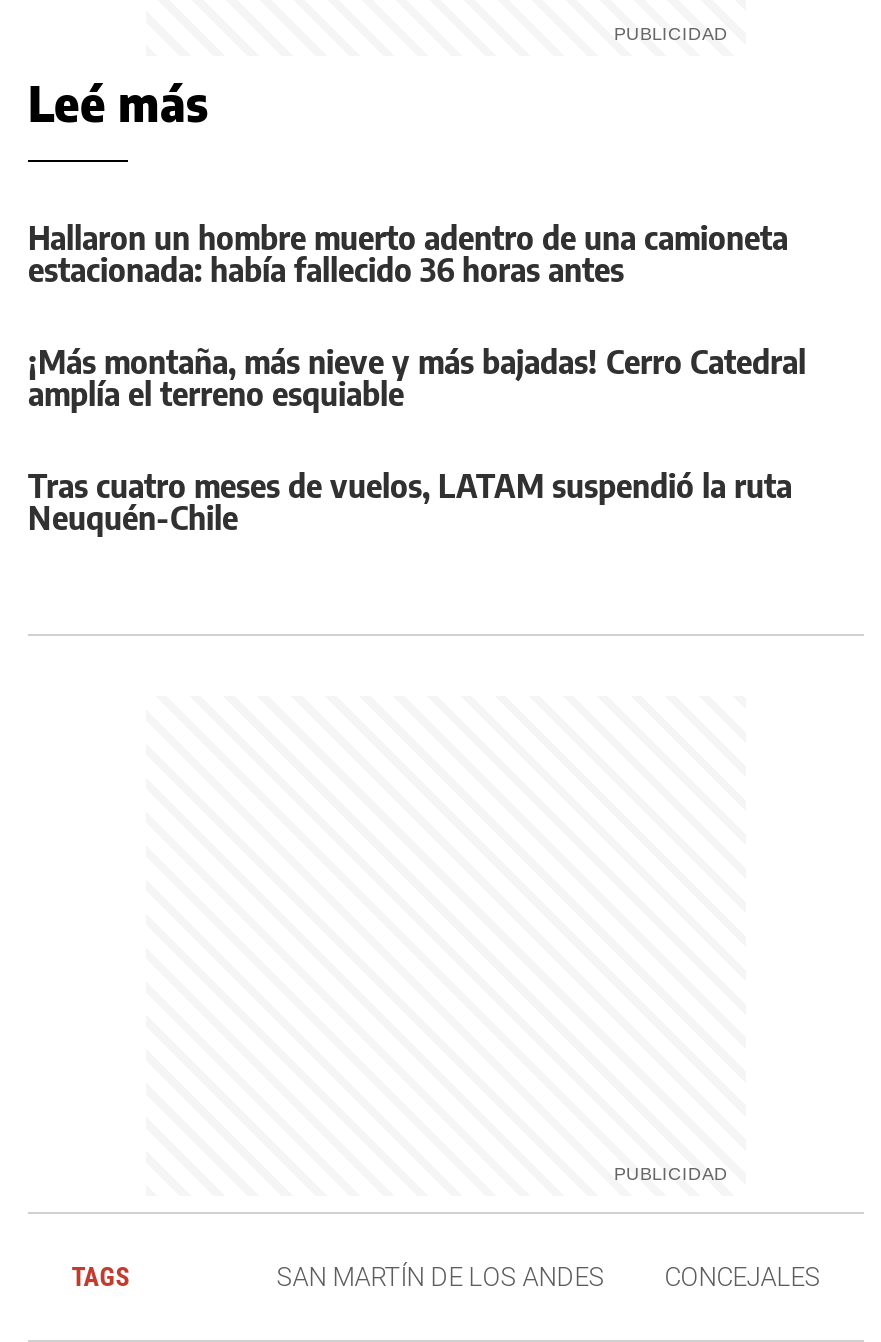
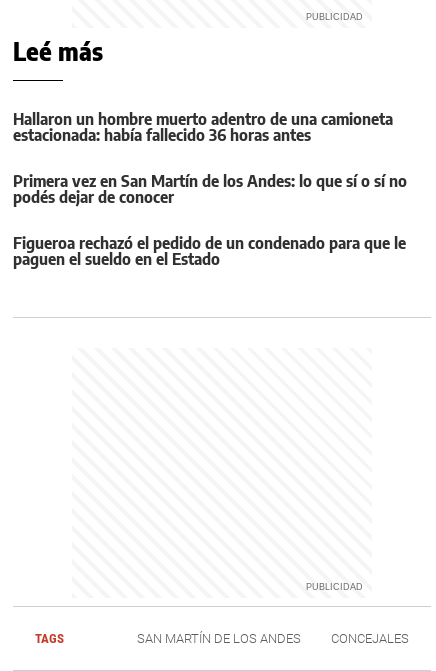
[28,343,806,415] ¡Más montaña, más nieve y más bajadas! Cerro Catedral | amplía el terreno esquiable -> [13,171,407,207] Primera vez en San Martín de los Andes: lo que sí o sí no | podés dejar de conocer
[28,467,792,539] Tras cuatro meses de vuelos, LATAM suspendió la ruta | Neuquén-Chile -> [13,233,406,269] Figueroa rechazó el pedido de un condenado para que le | paguen el sueldo en el Estado

